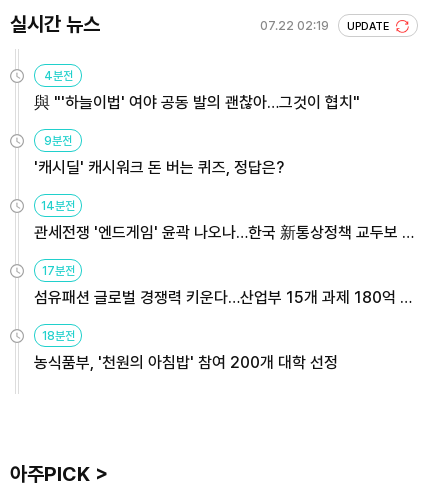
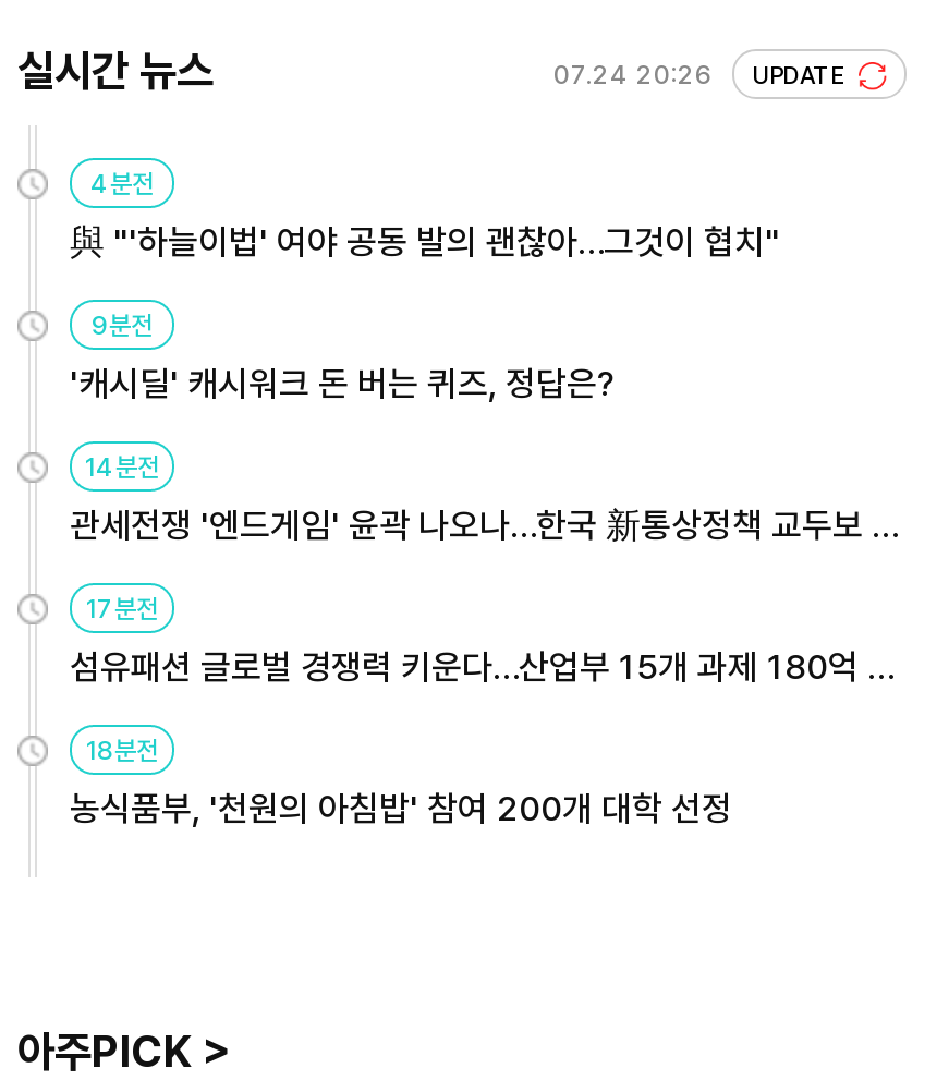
[260,19,392,33] 07.22 02:19 UPDATE -> [553,60,850,91] 07.24 20:26 UPDATE

